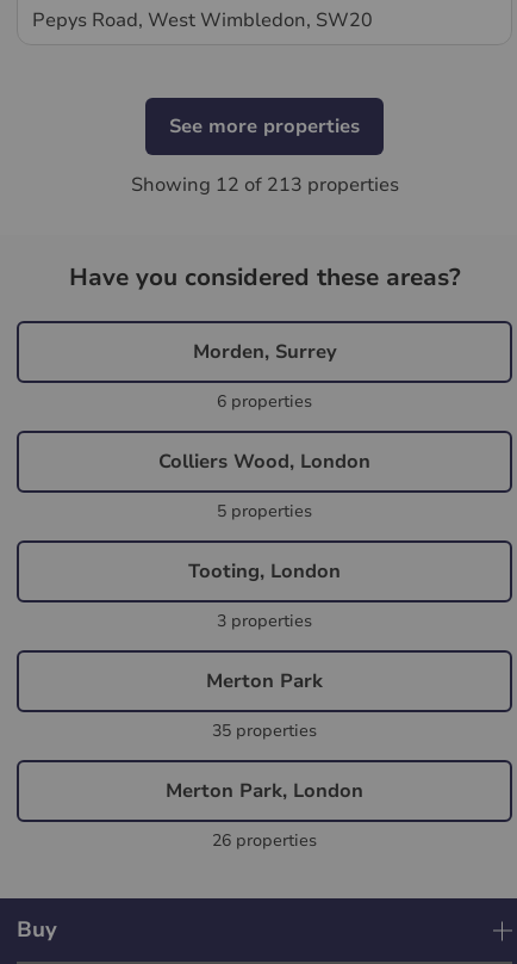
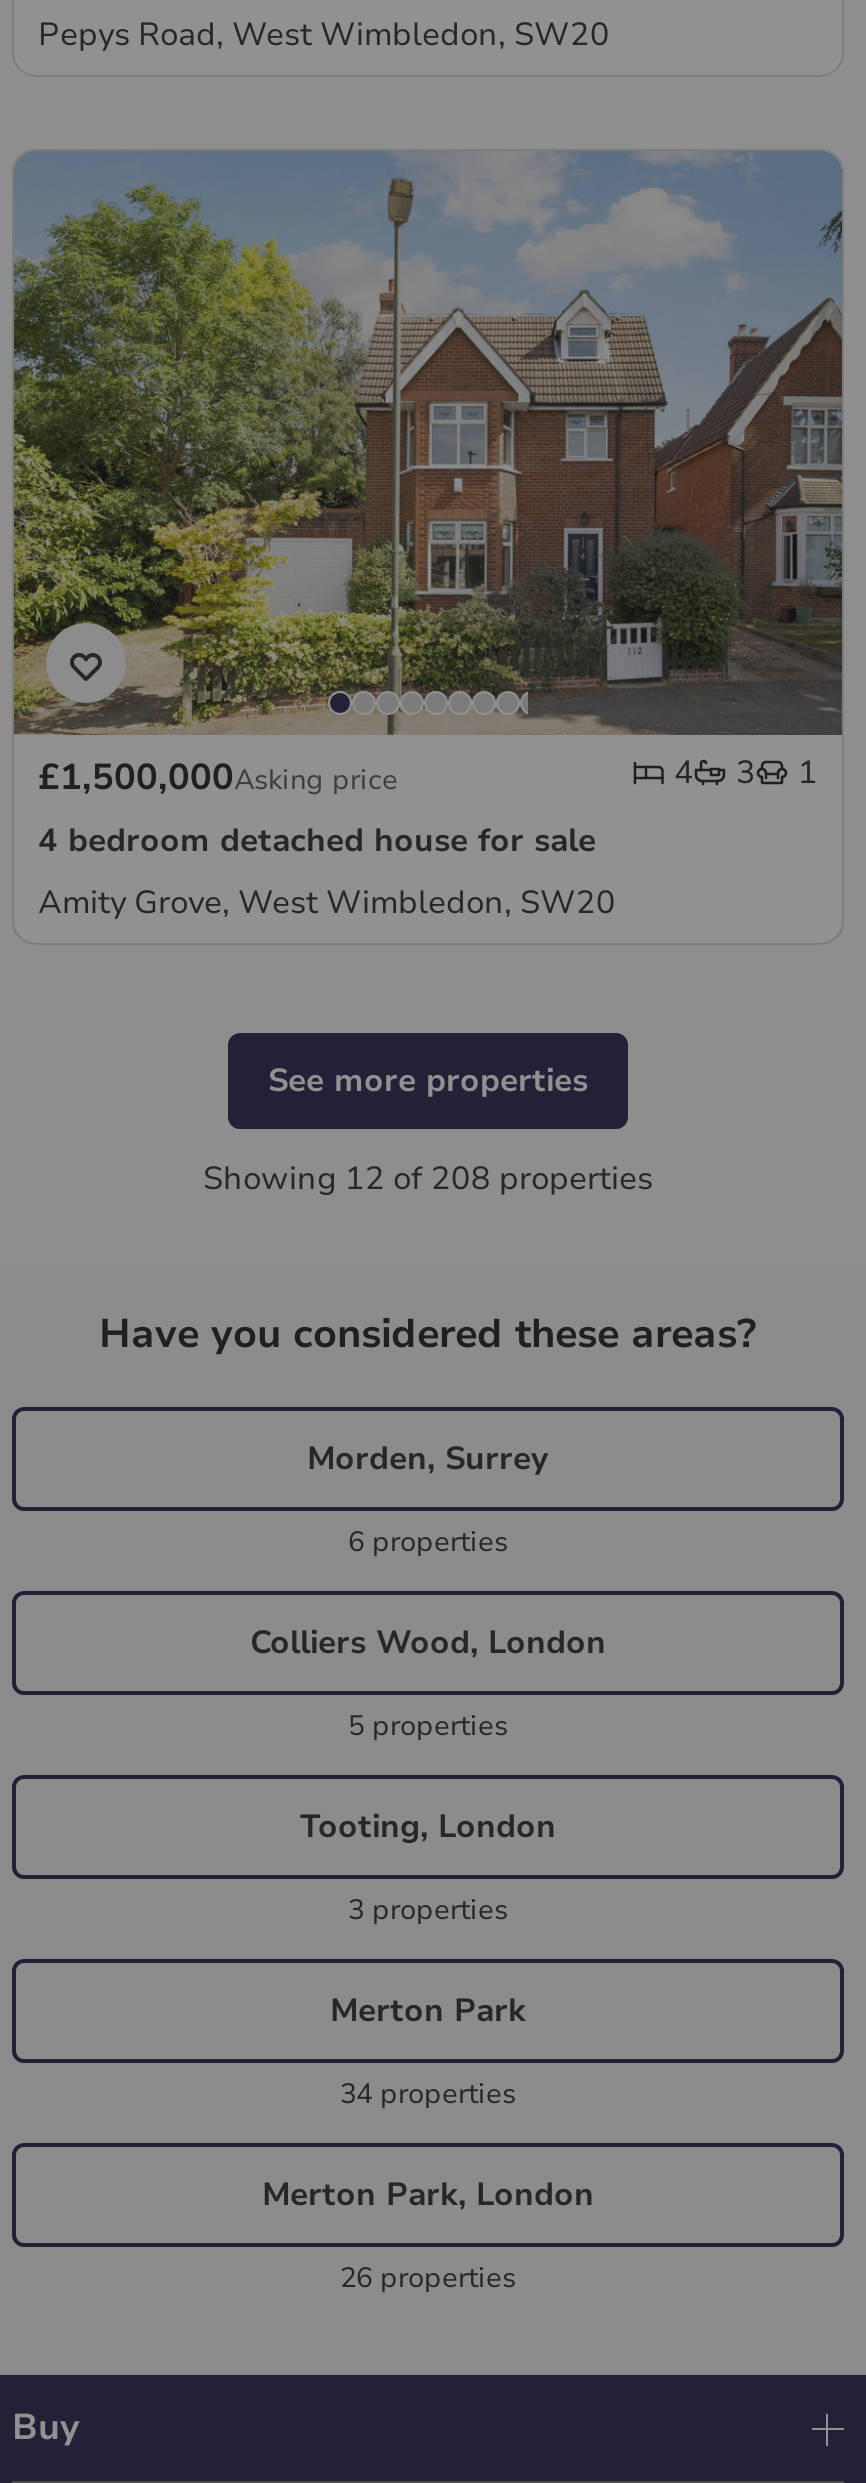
none -> [12,148,844,925] [image] | £1,500,000Asking price | 4 | 3 | 1 | 4 bedroom detached house for sale | Amity Grove, West Wimbledon, SW20
[130,172,398,198] Showing 12 of 213 properties -> [203,1157,653,1201] Showing 12 of 208 properties
[212,719,317,742] 35 properties -> [340,2075,516,2113] 34 properties

